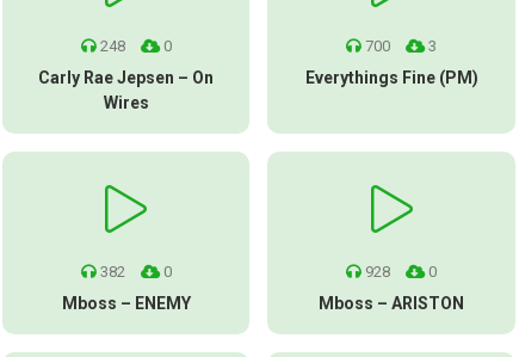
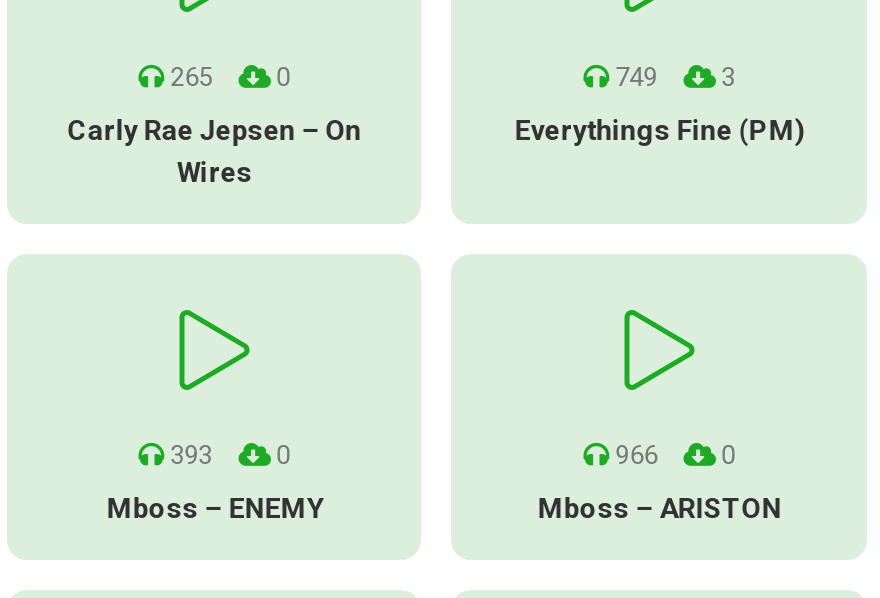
[96,37,171,55] 248 0 -> [164,62,290,92] 265 0
[362,37,437,55] 700 3 -> [609,62,735,92] 749 3
[96,263,171,281] 382 0 -> [164,440,290,470] 393 0
[362,263,437,281] 928 0 -> [609,440,735,470] 966 0

